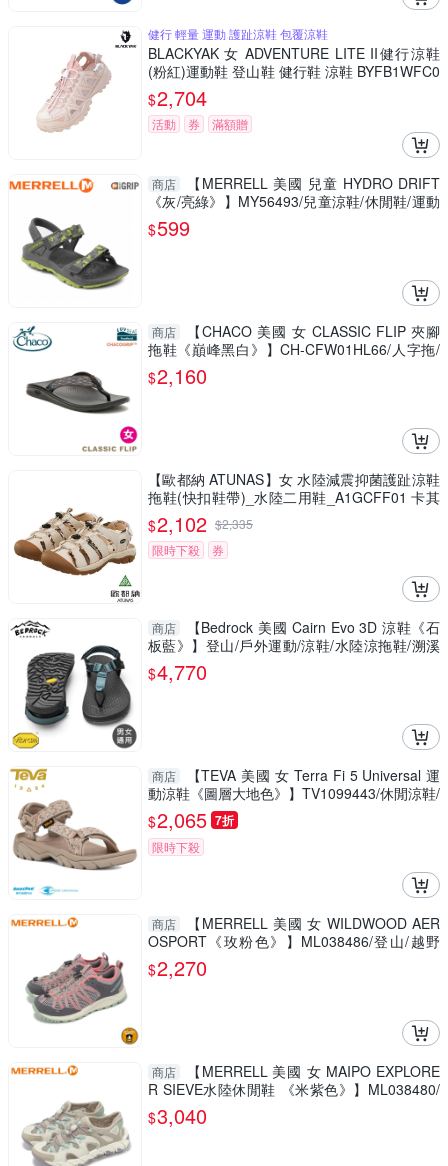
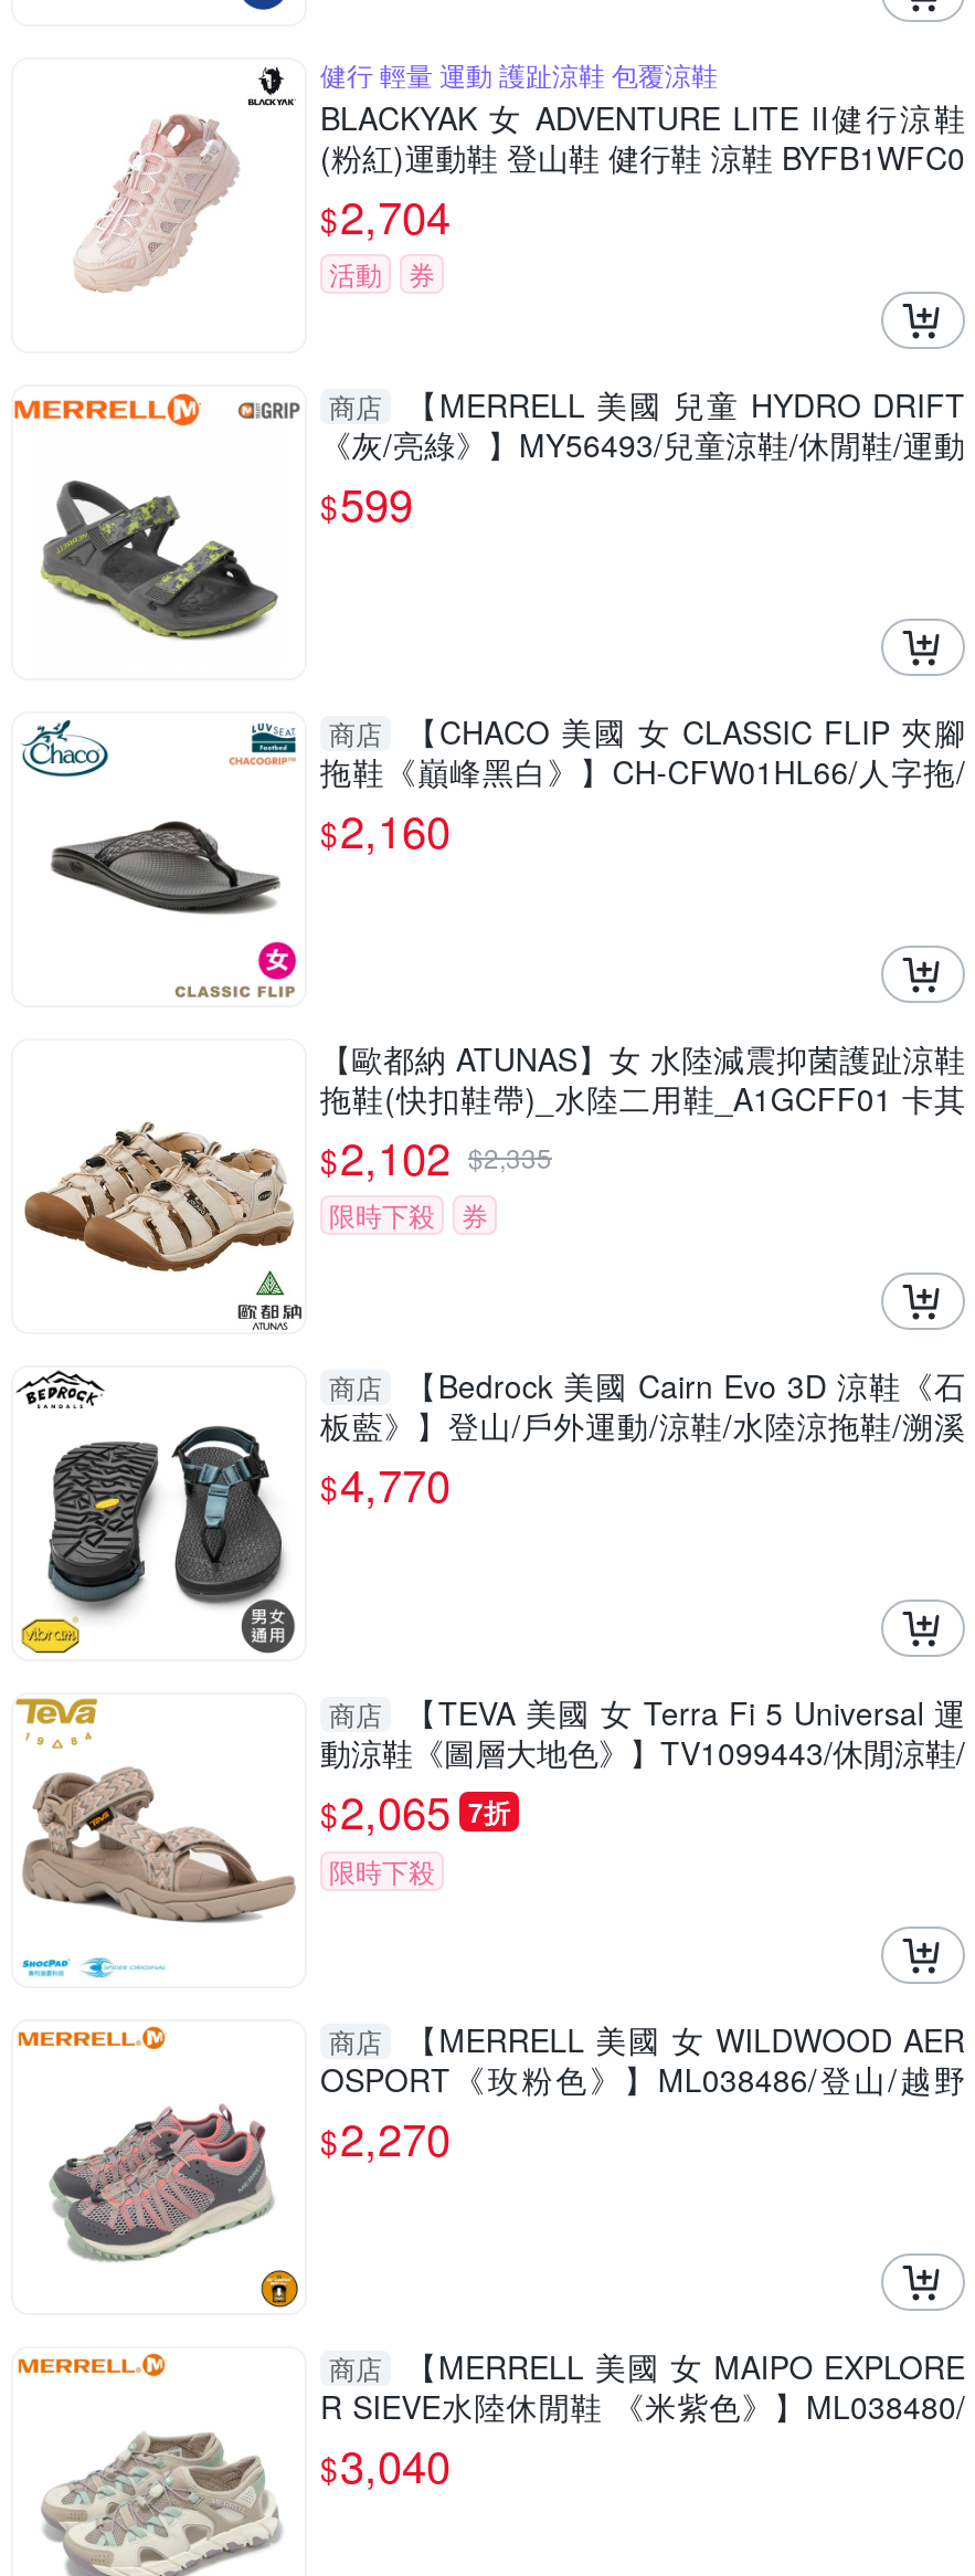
[212,115,248,132] 滿額贈 -> none

